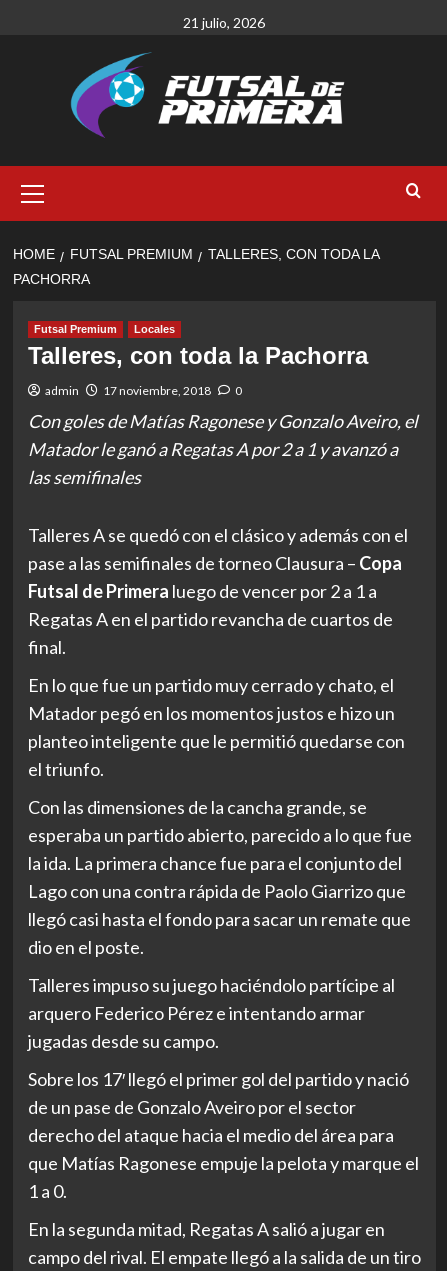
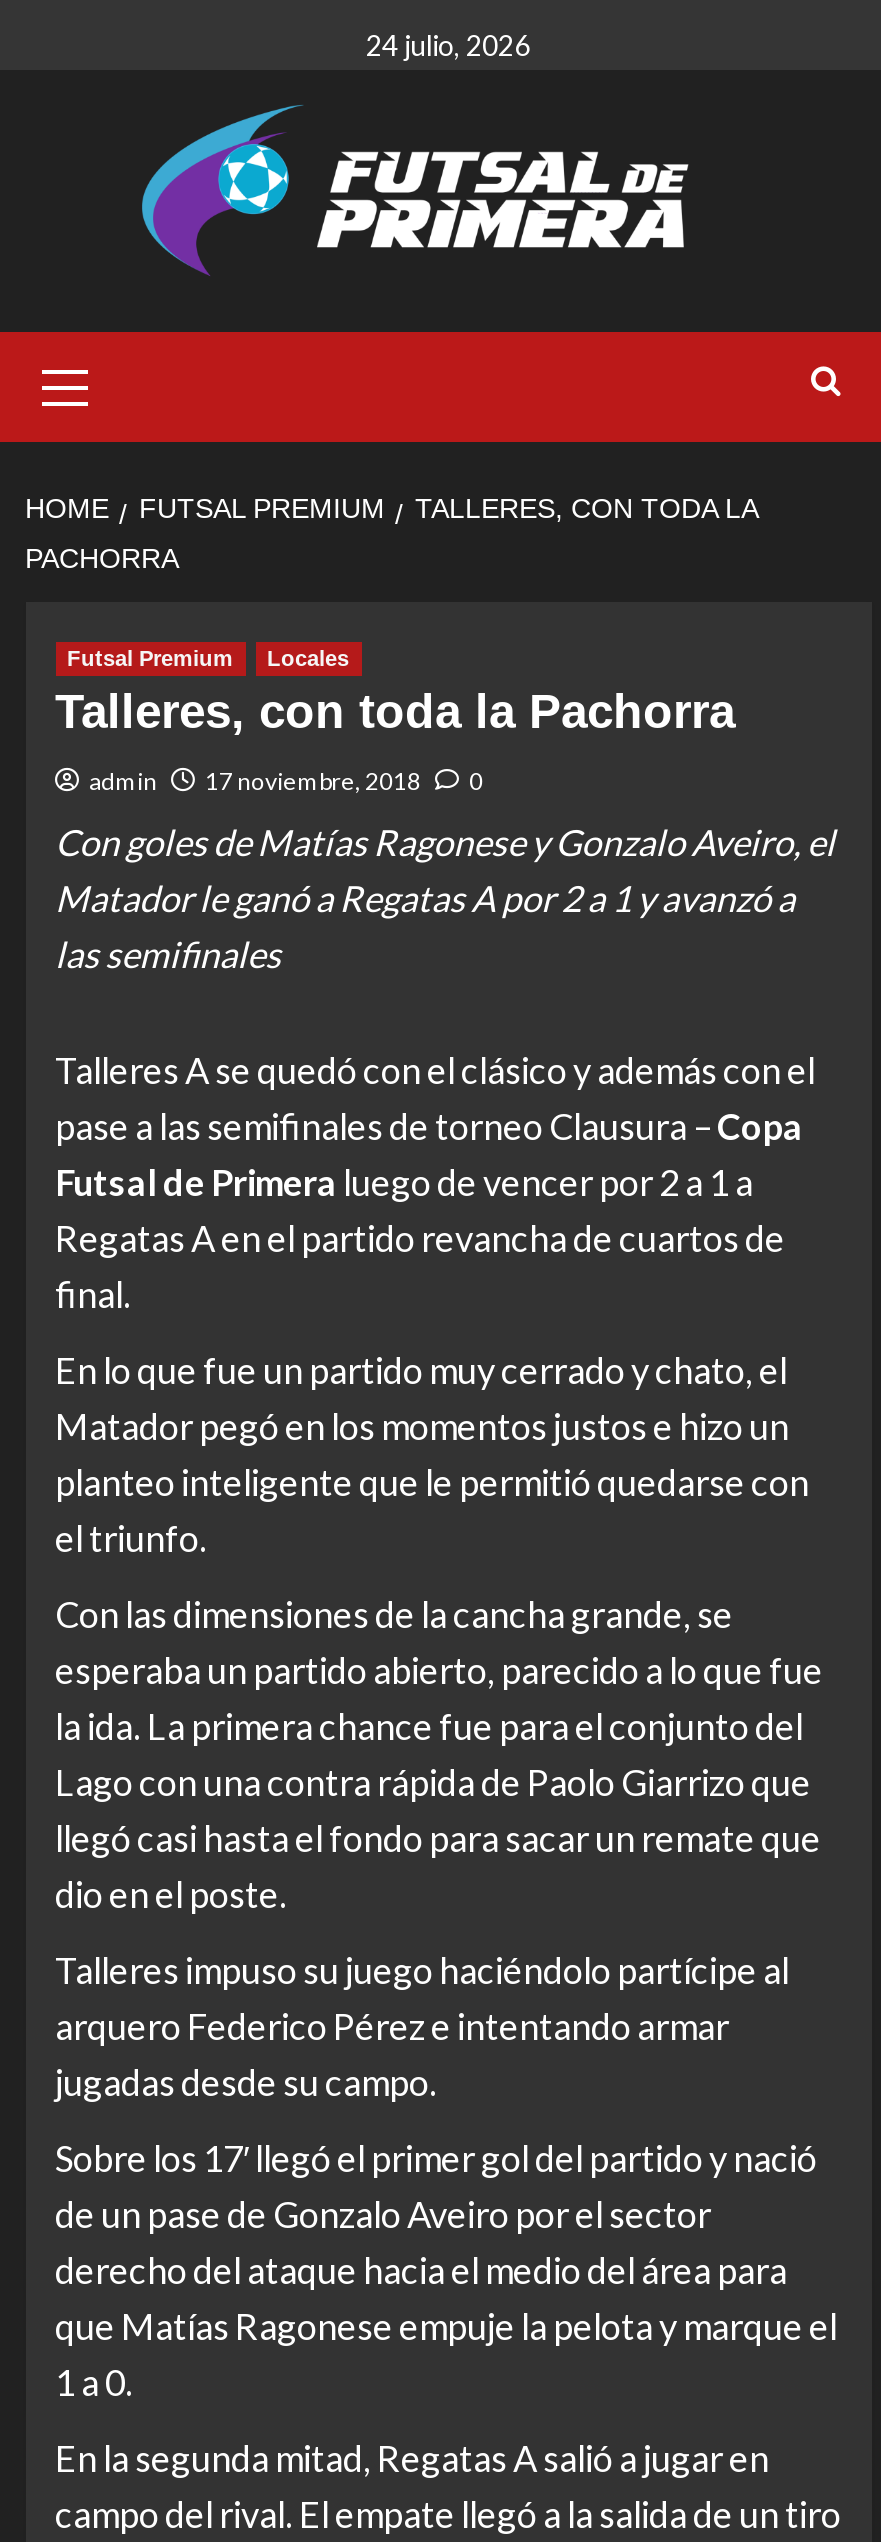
[183,14,265,31] 21 julio, 2026 -> [366,28,530,62] 24 julio, 2026

